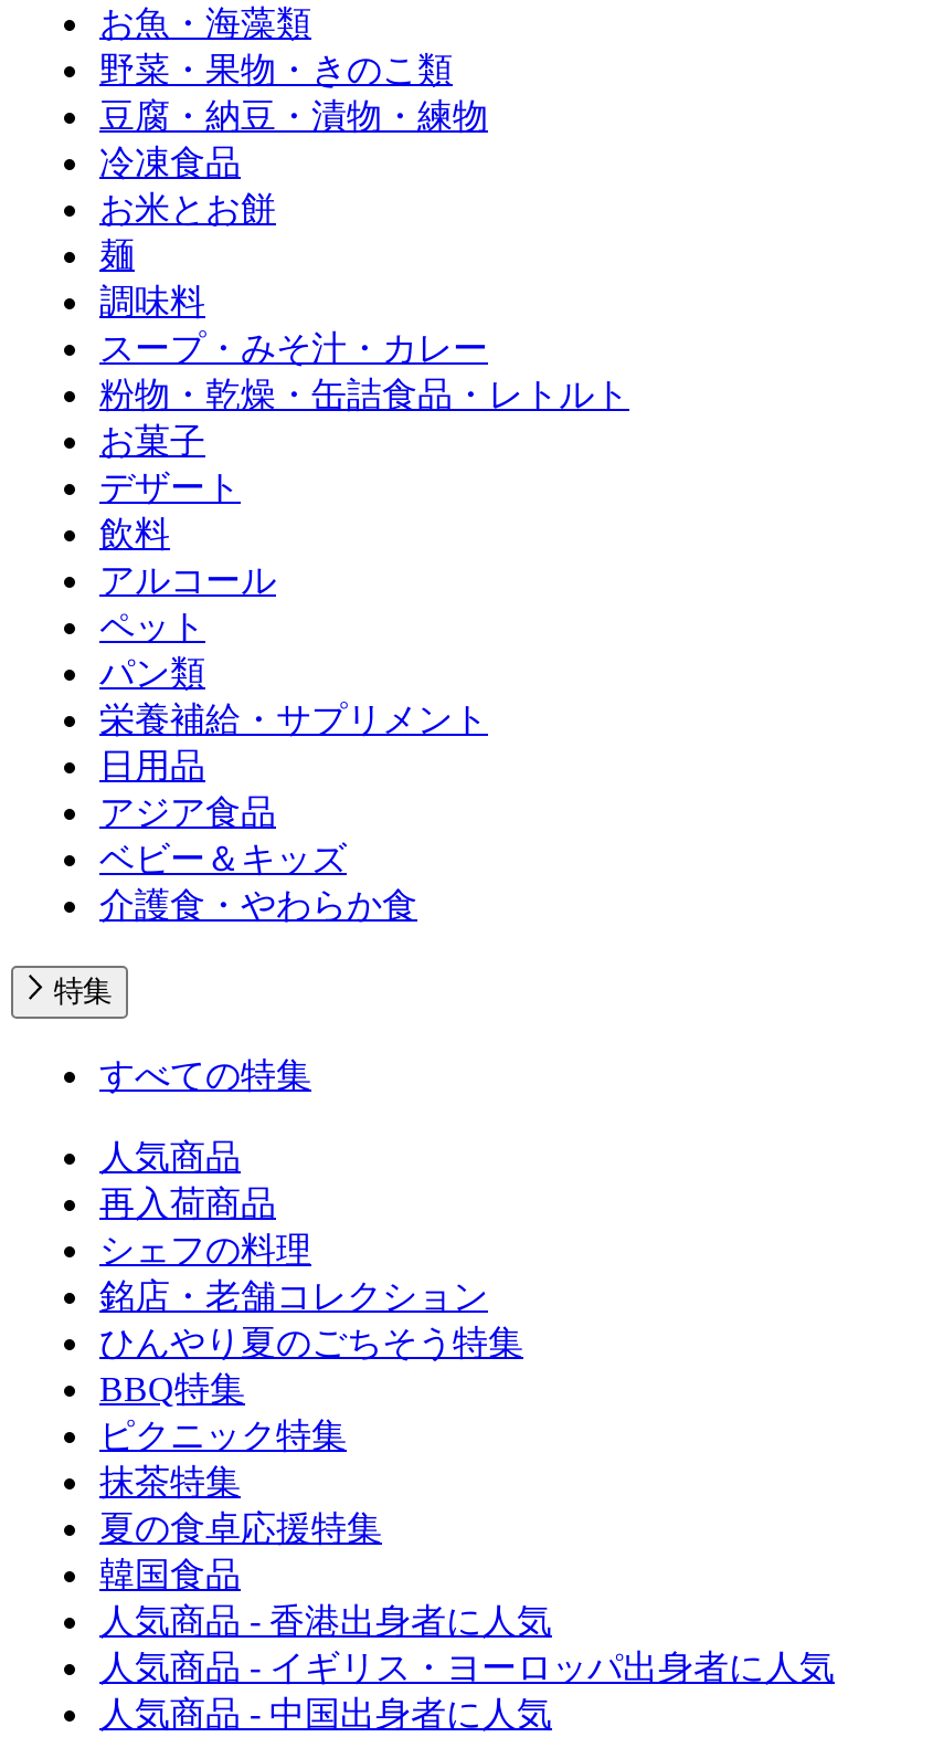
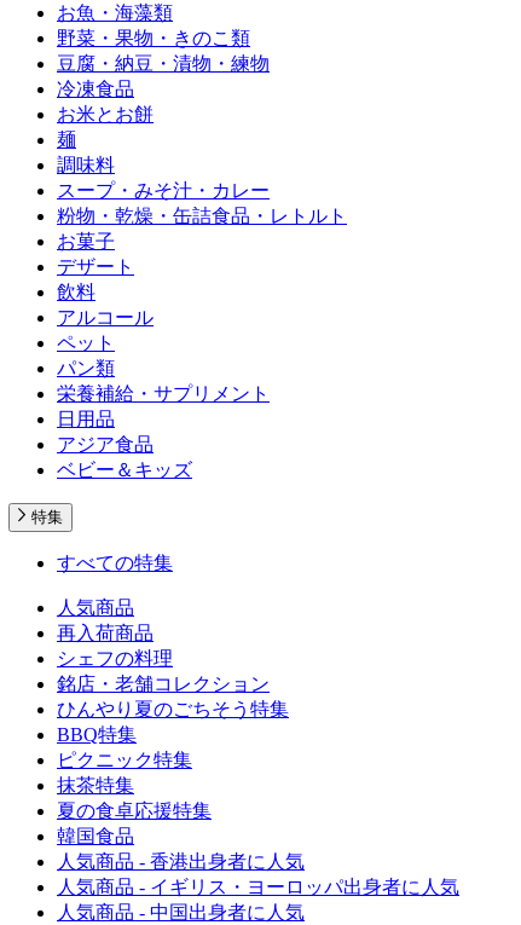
[99,887,417,924] 介護食・やわらか食 -> none

